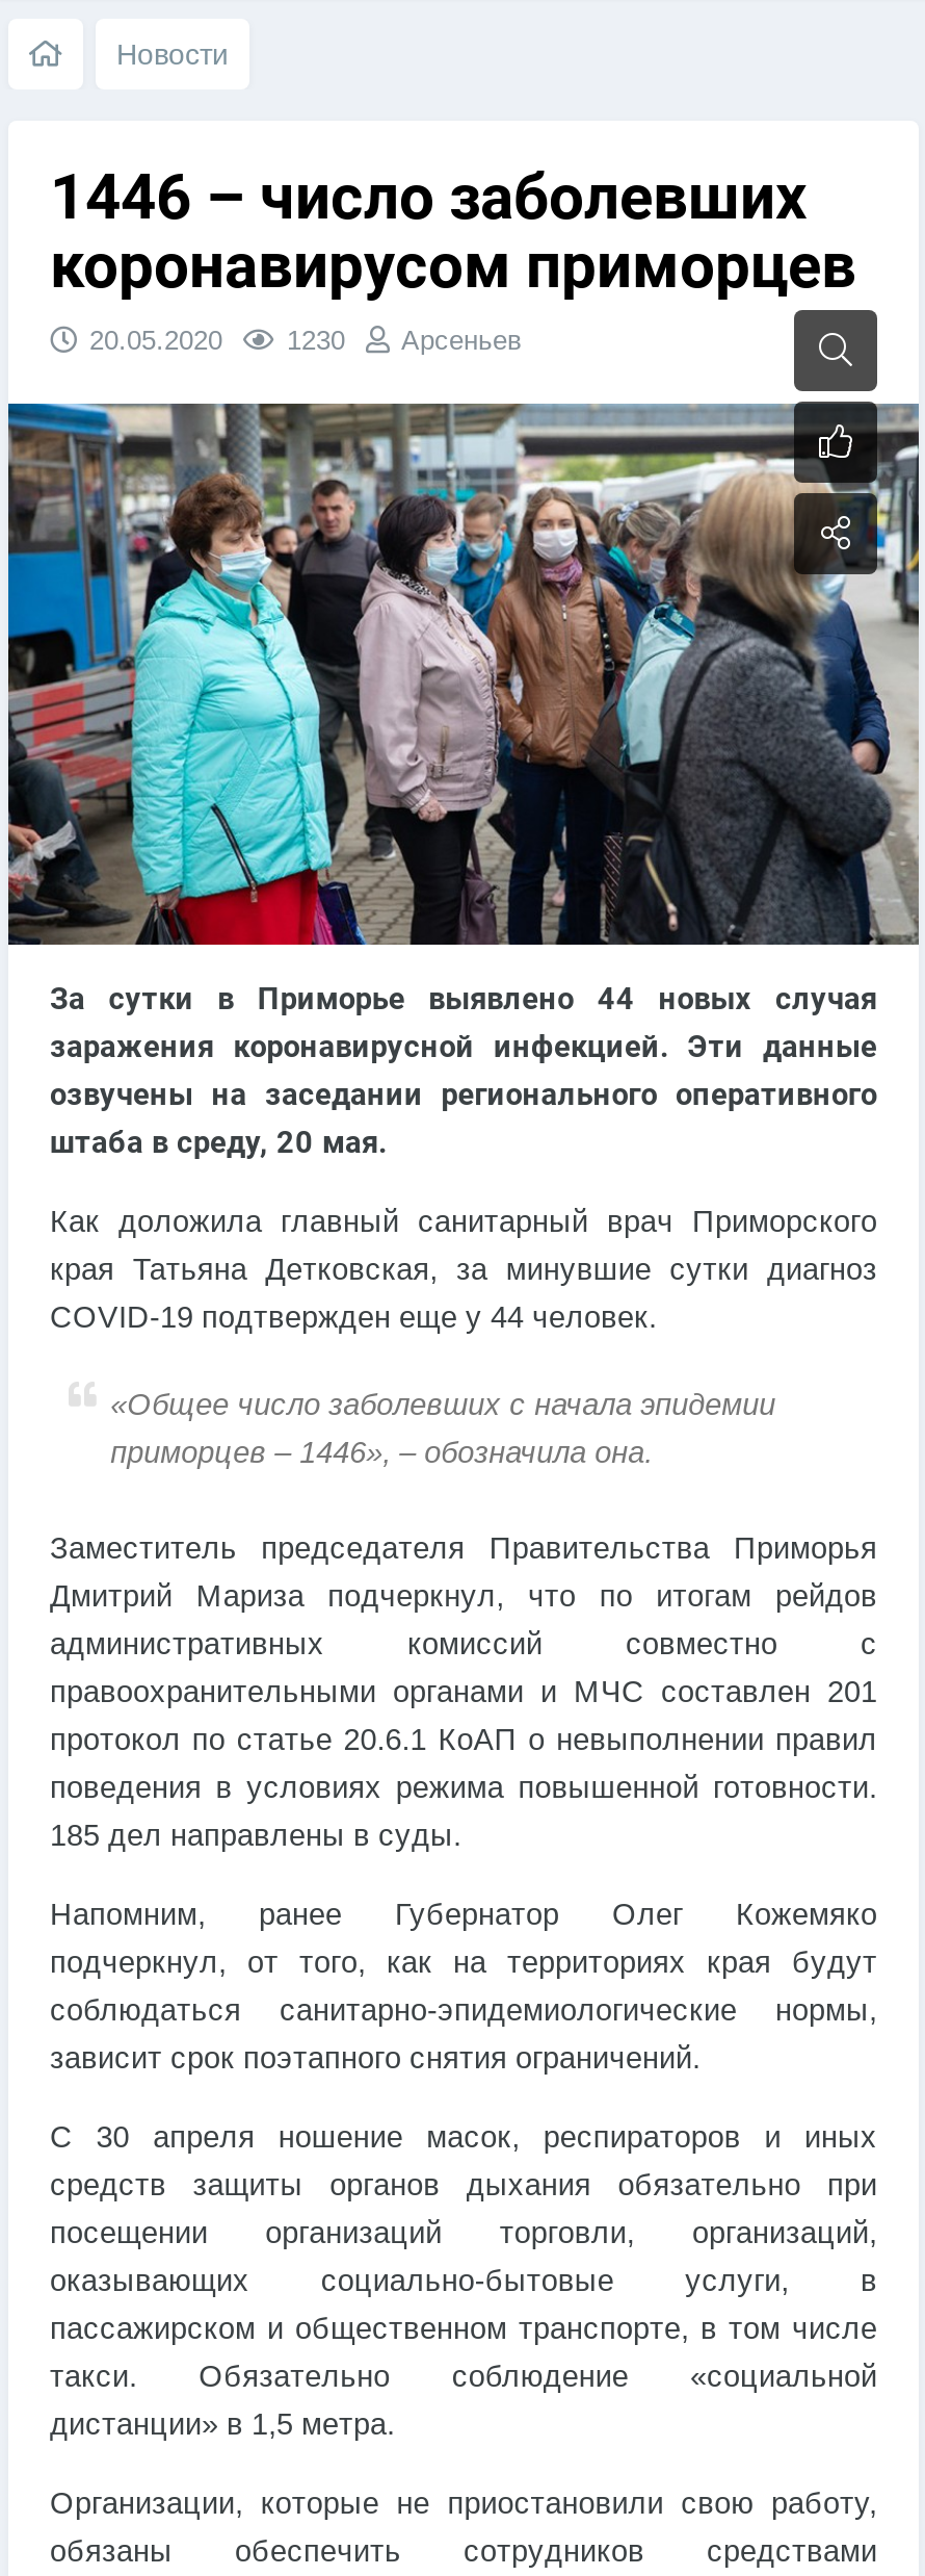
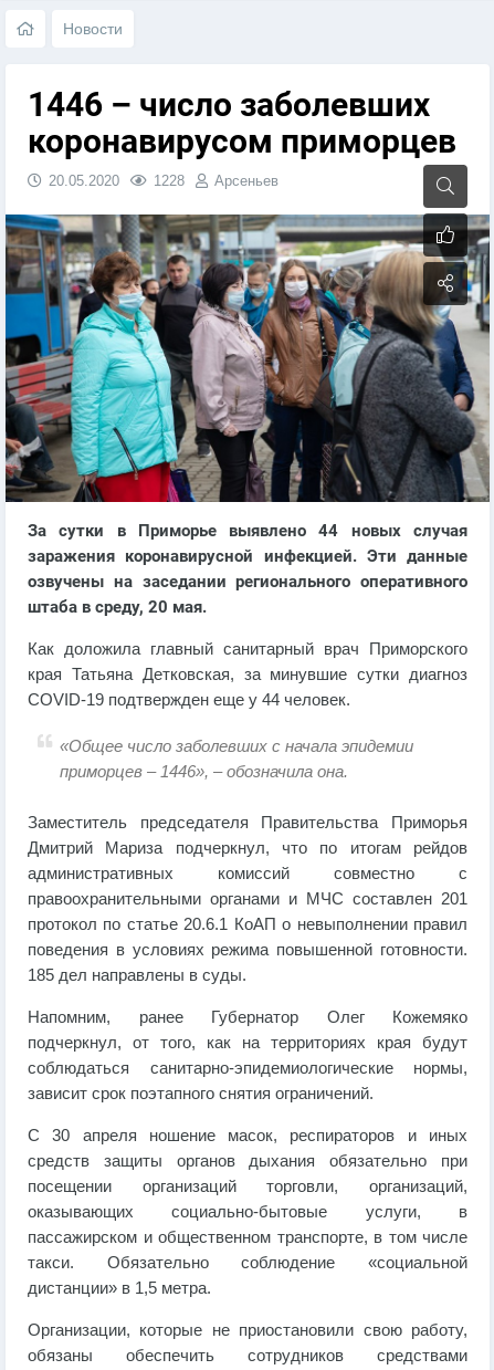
[89,324,522,355] 20.05.2020 1230 Арсеньев -> [49,172,278,189] 20.05.2020 1228 Арсеньев

